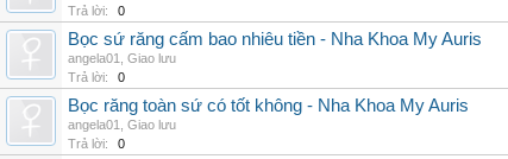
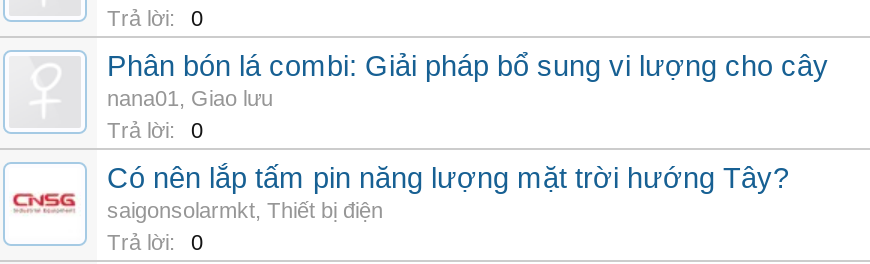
[68,30,482,65] Bọc sứ răng cấm bao nhiêu tiền - Nha Khoa My Auris | angela01, Giao lưu -> [107,50,829,110] Phân bón lá combi: Giải pháp bổ sung vi lượng cho cây | nana01, Giao lưu
none -> [9,168,79,240] [image]
[68,96,469,132] Bọc răng toàn sứ có tốt không - Nha Khoa My Auris | angela01, Giao lưu -> [107,162,789,222] Có nên lắp tấm pin năng lượng mặt trời hướng Tây? | saigonsolarmkt, Thiết bị điện

